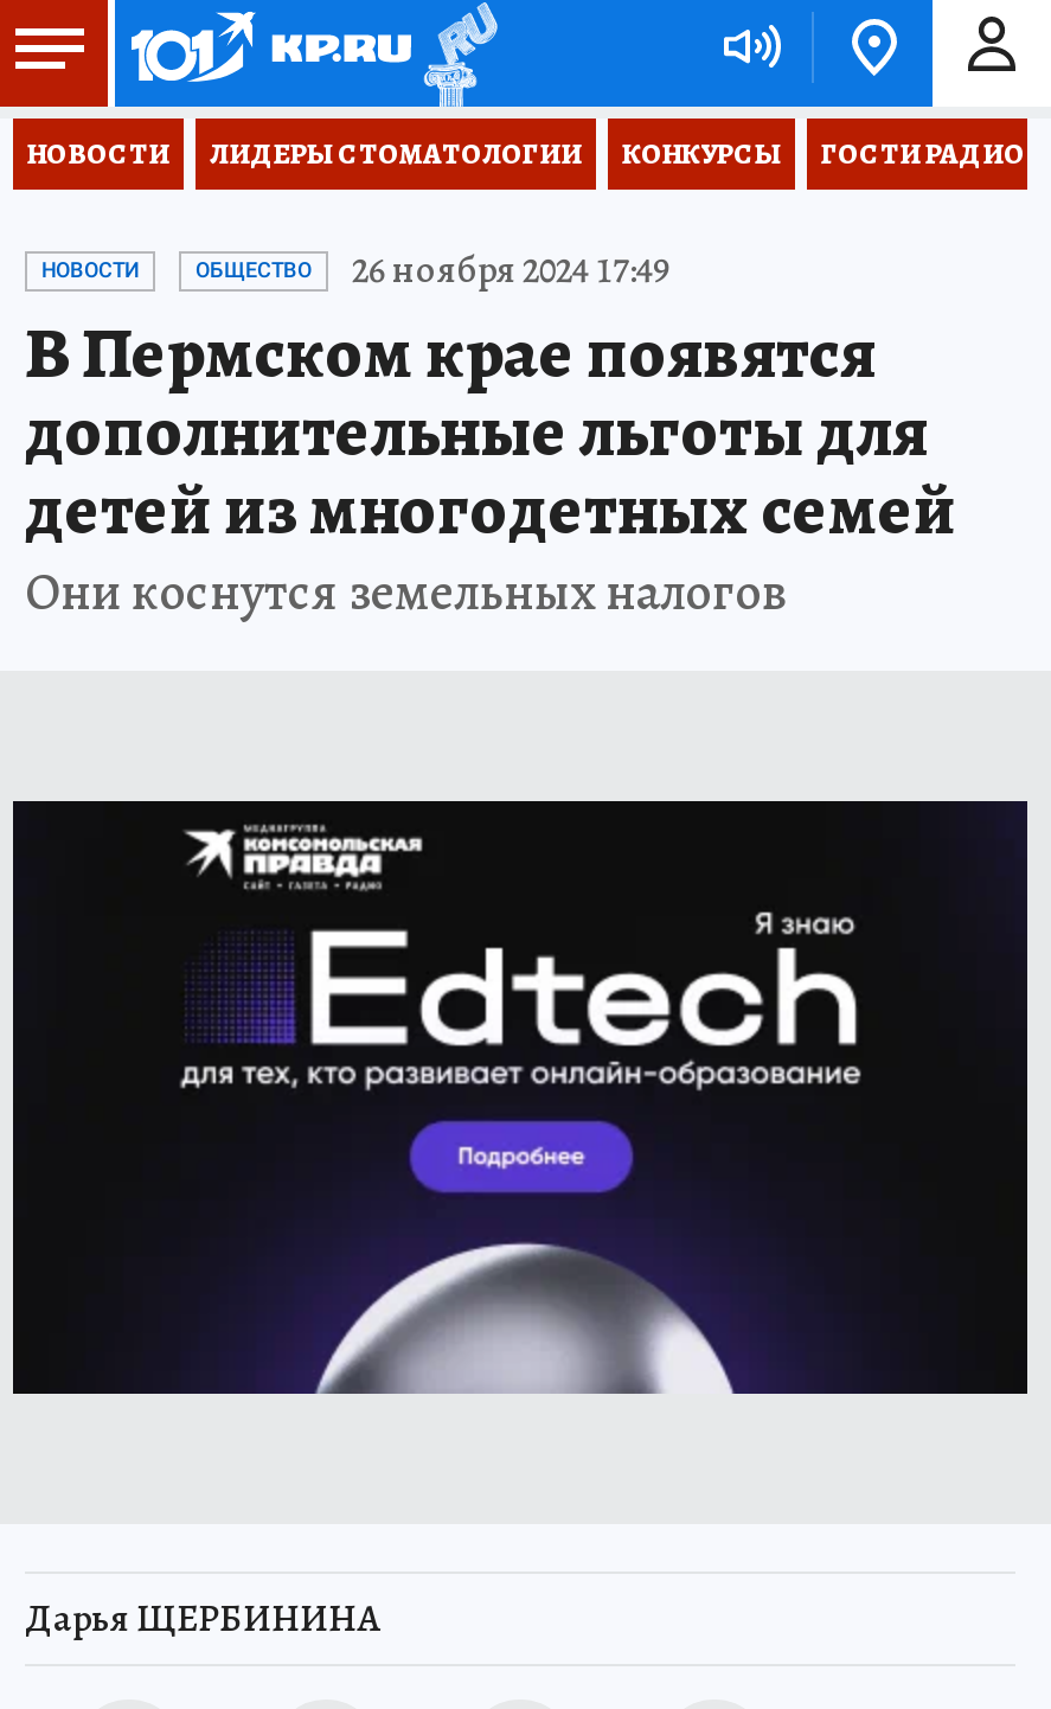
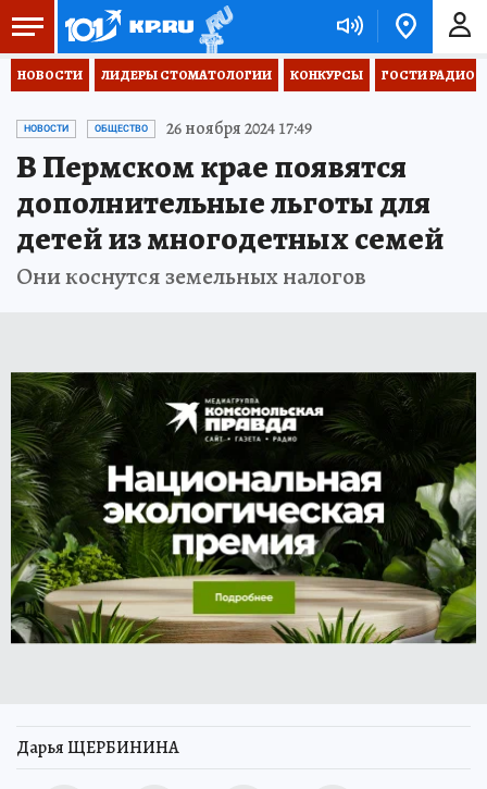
[11,801,1030,1396] [image] -> [10,372,477,644] [image]

